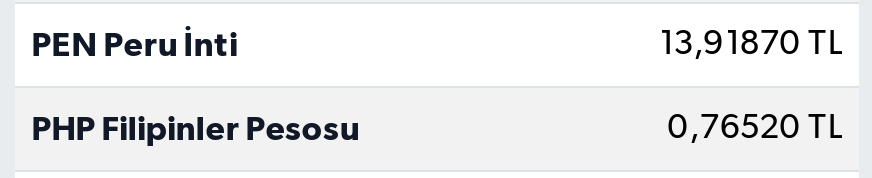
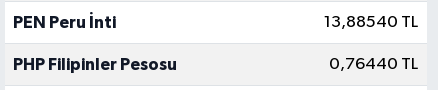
[659,29,841,63] 13,91870 TL -> [324,14,418,31] 13,88540 TL
[667,113,841,147] 0,76520 TL -> [329,56,418,73] 0,76440 TL

